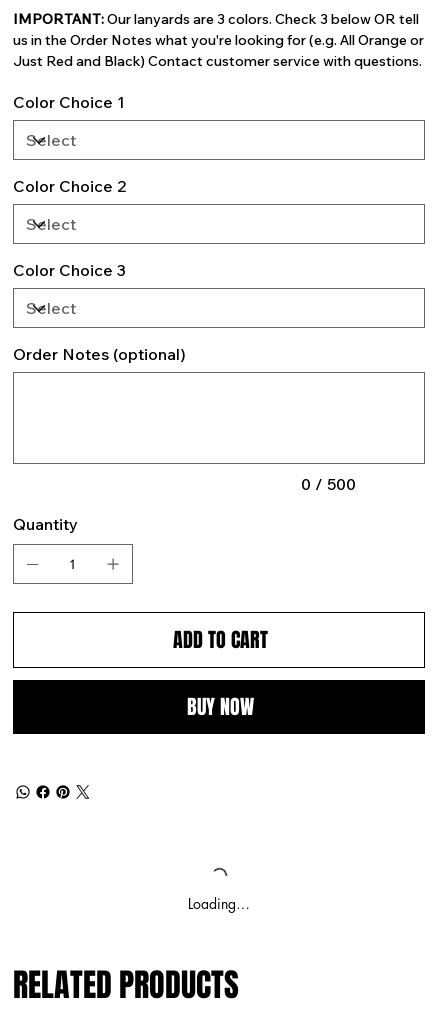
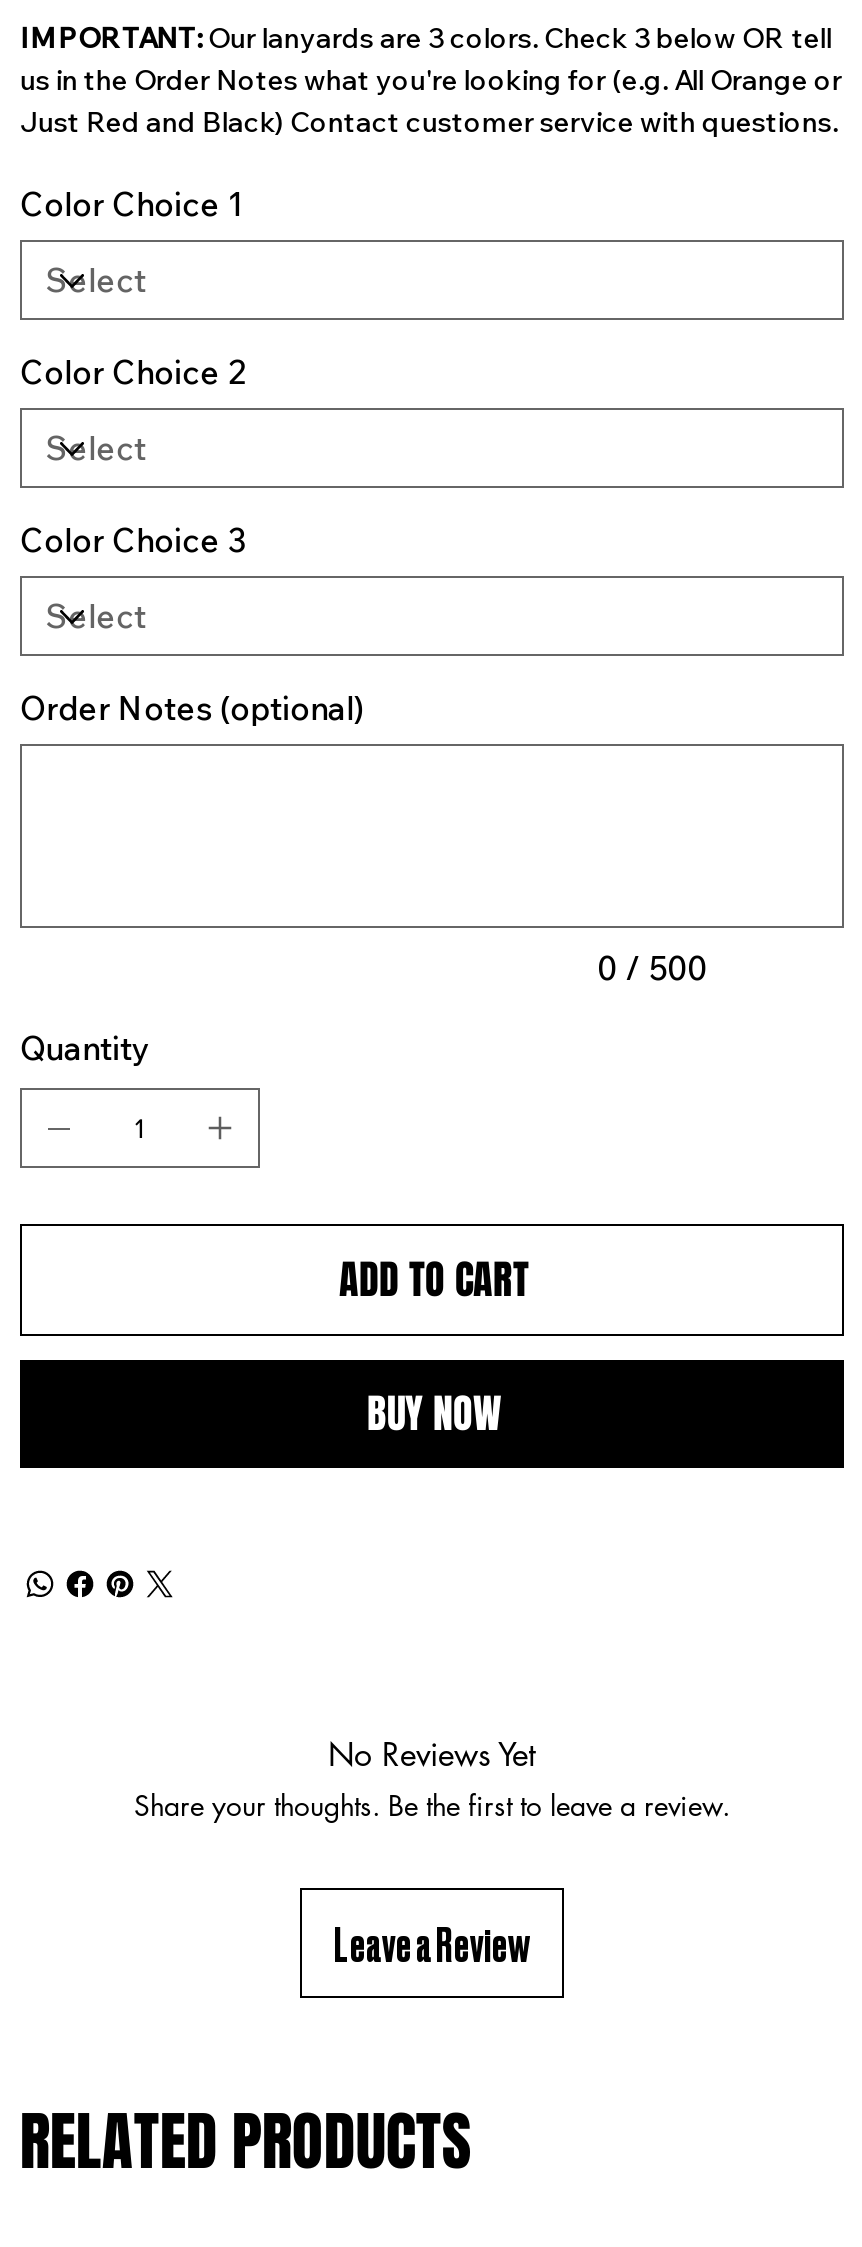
[188,894,250,913] Loading… -> [134,1734,730,1972] No Reviews Yet | Share your thoughts. Be the first to leave a review. | Leave a Review

